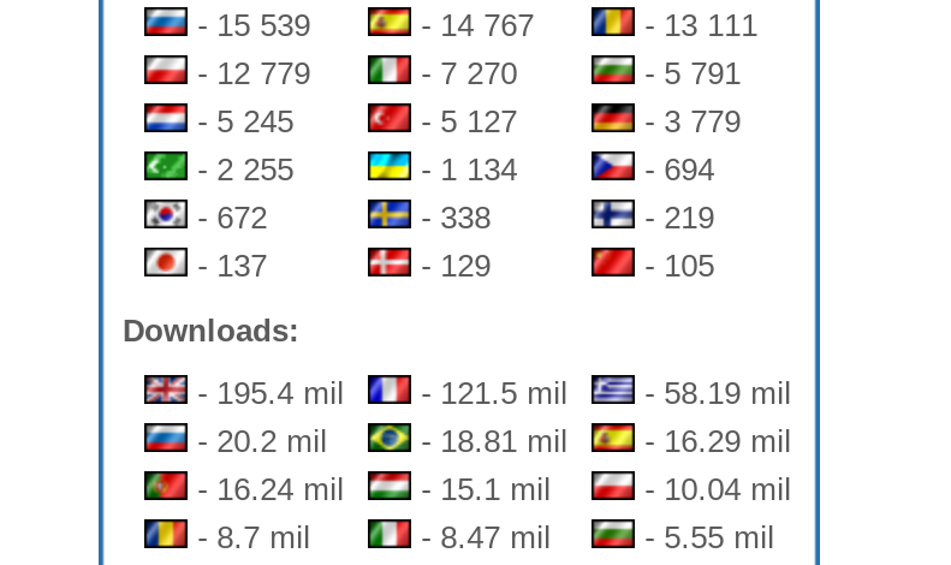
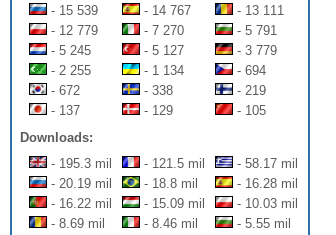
[188,376,344,412] - 195.4 mil -> [47,156,112,171] - 195.3 mil
[635,376,791,412] - 58.19 mil -> [233,156,298,171] - 58.17 mil
[188,424,327,460] - 20.2 mil -> [47,176,112,191] - 20.19 mil
[411,424,568,460] - 18.81 mil -> [140,176,198,191] - 18.8 mil
[635,424,791,460] - 16.29 mil -> [233,176,298,191] - 16.28 mil
[188,472,344,508] - 16.24 mil -> [47,196,112,211] - 16.22 mil
[411,472,551,508] - 15.1 mil -> [140,196,205,211] - 15.09 mil
[635,472,791,508] - 10.04 mil -> [233,196,298,211] - 10.03 mil
[188,521,310,557] - 8.7 mil -> [47,216,105,231] - 8.69 mil
[411,521,551,557] - 8.47 mil -> [140,216,198,231] - 8.46 mil

